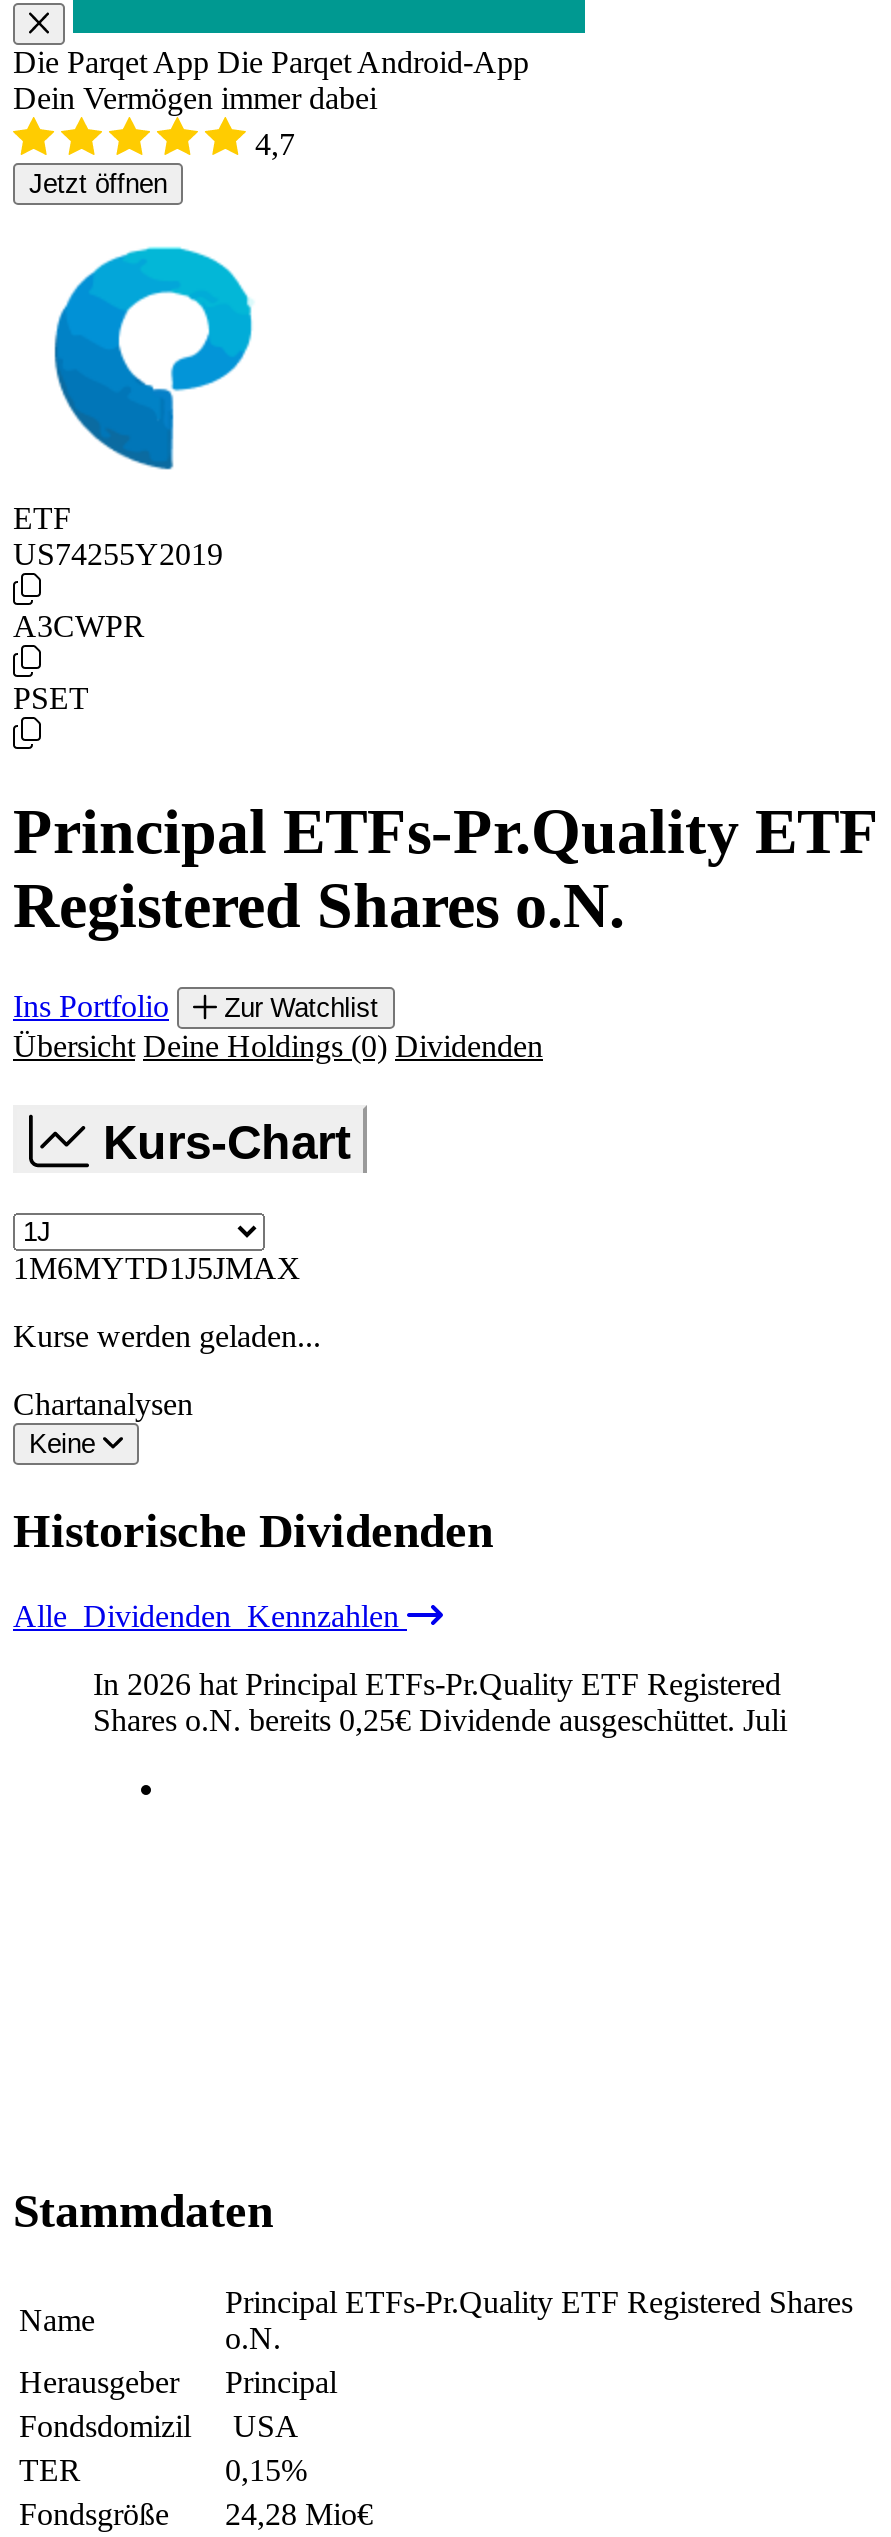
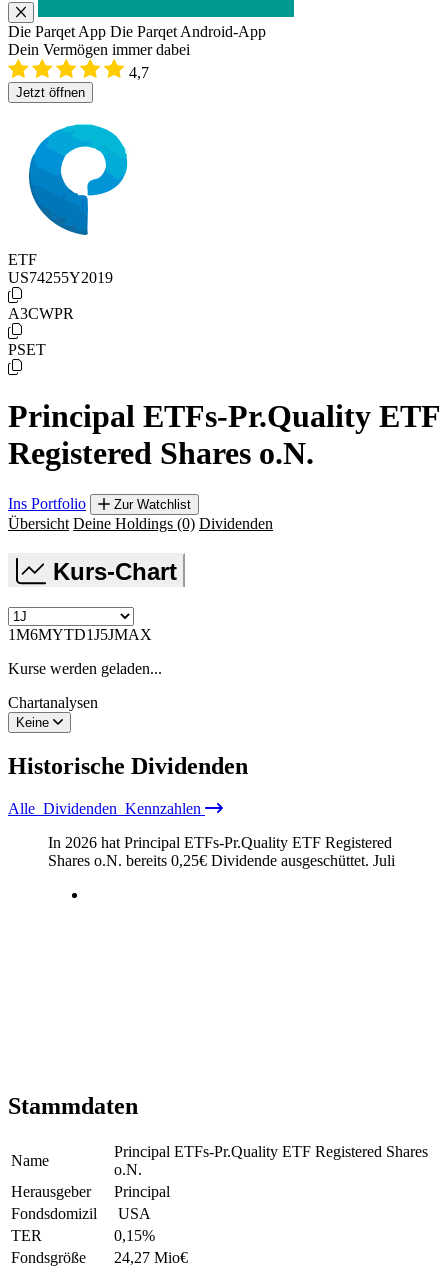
[19,2498,373,2532] Fondsgröße 24,28 Mio€ -> [11,1249,188,1266] Fondsgröße 24,27 Mio€

